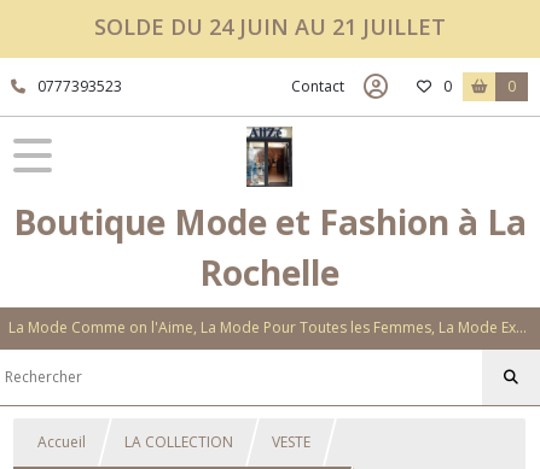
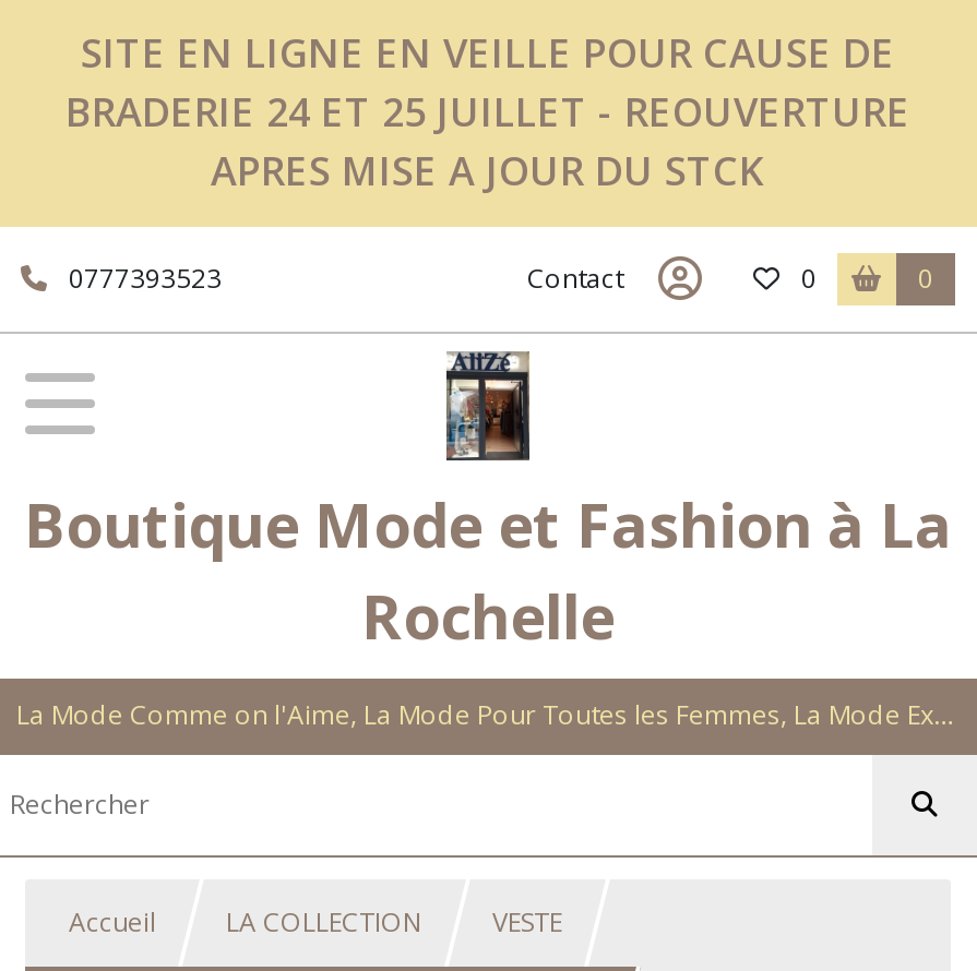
[94,12,445,41] SOLDE DU 24 JUIN AU 21 JUILLET -> [65,26,910,196] SITE EN LIGNE EN VEILLE POUR CAUSE DE | BRADERIE 24 ET 25 JUILLET - REOUVERTURE | APRES MISE A JOUR DU STCK

